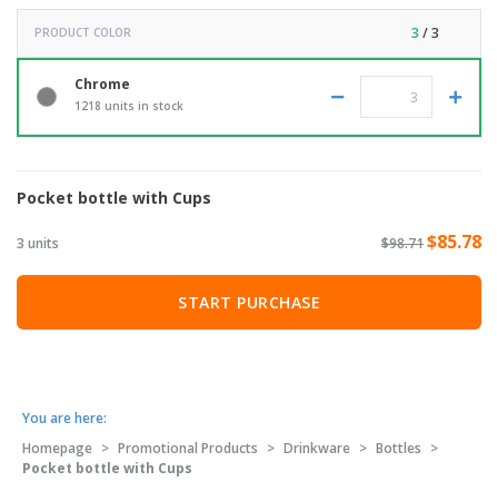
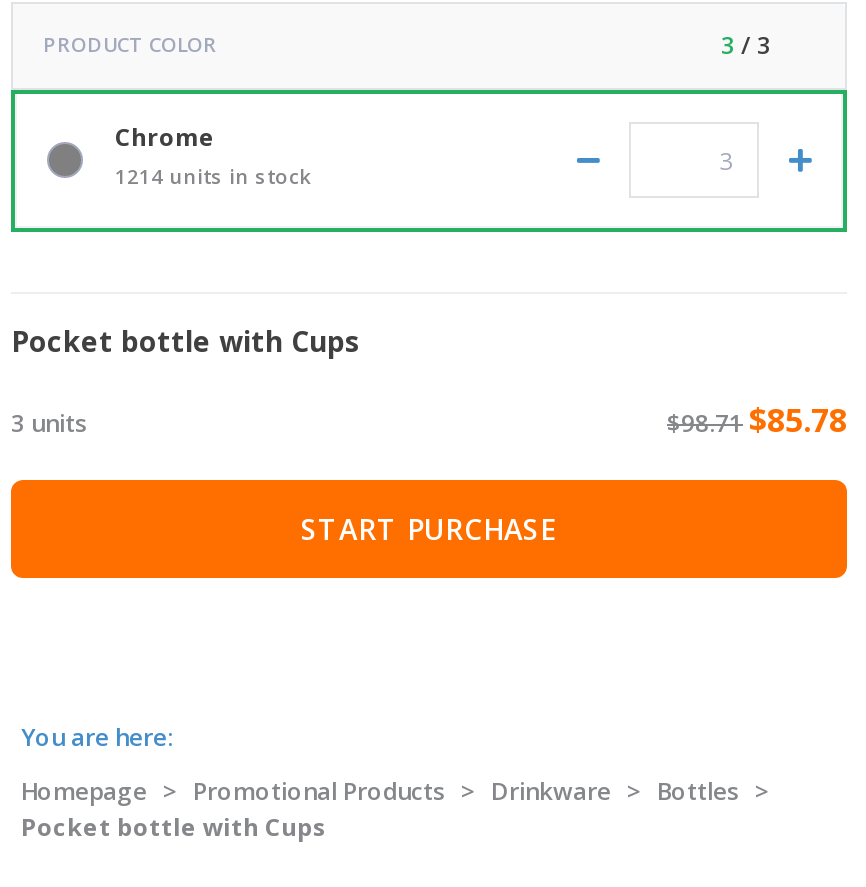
[74,98,183,114] 1218 units in stock -> [115,163,311,191] 1214 units in stock

